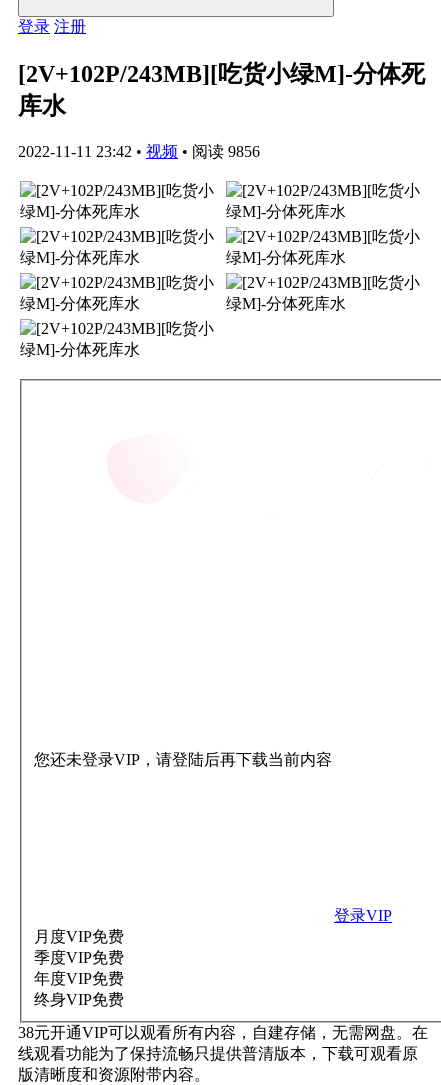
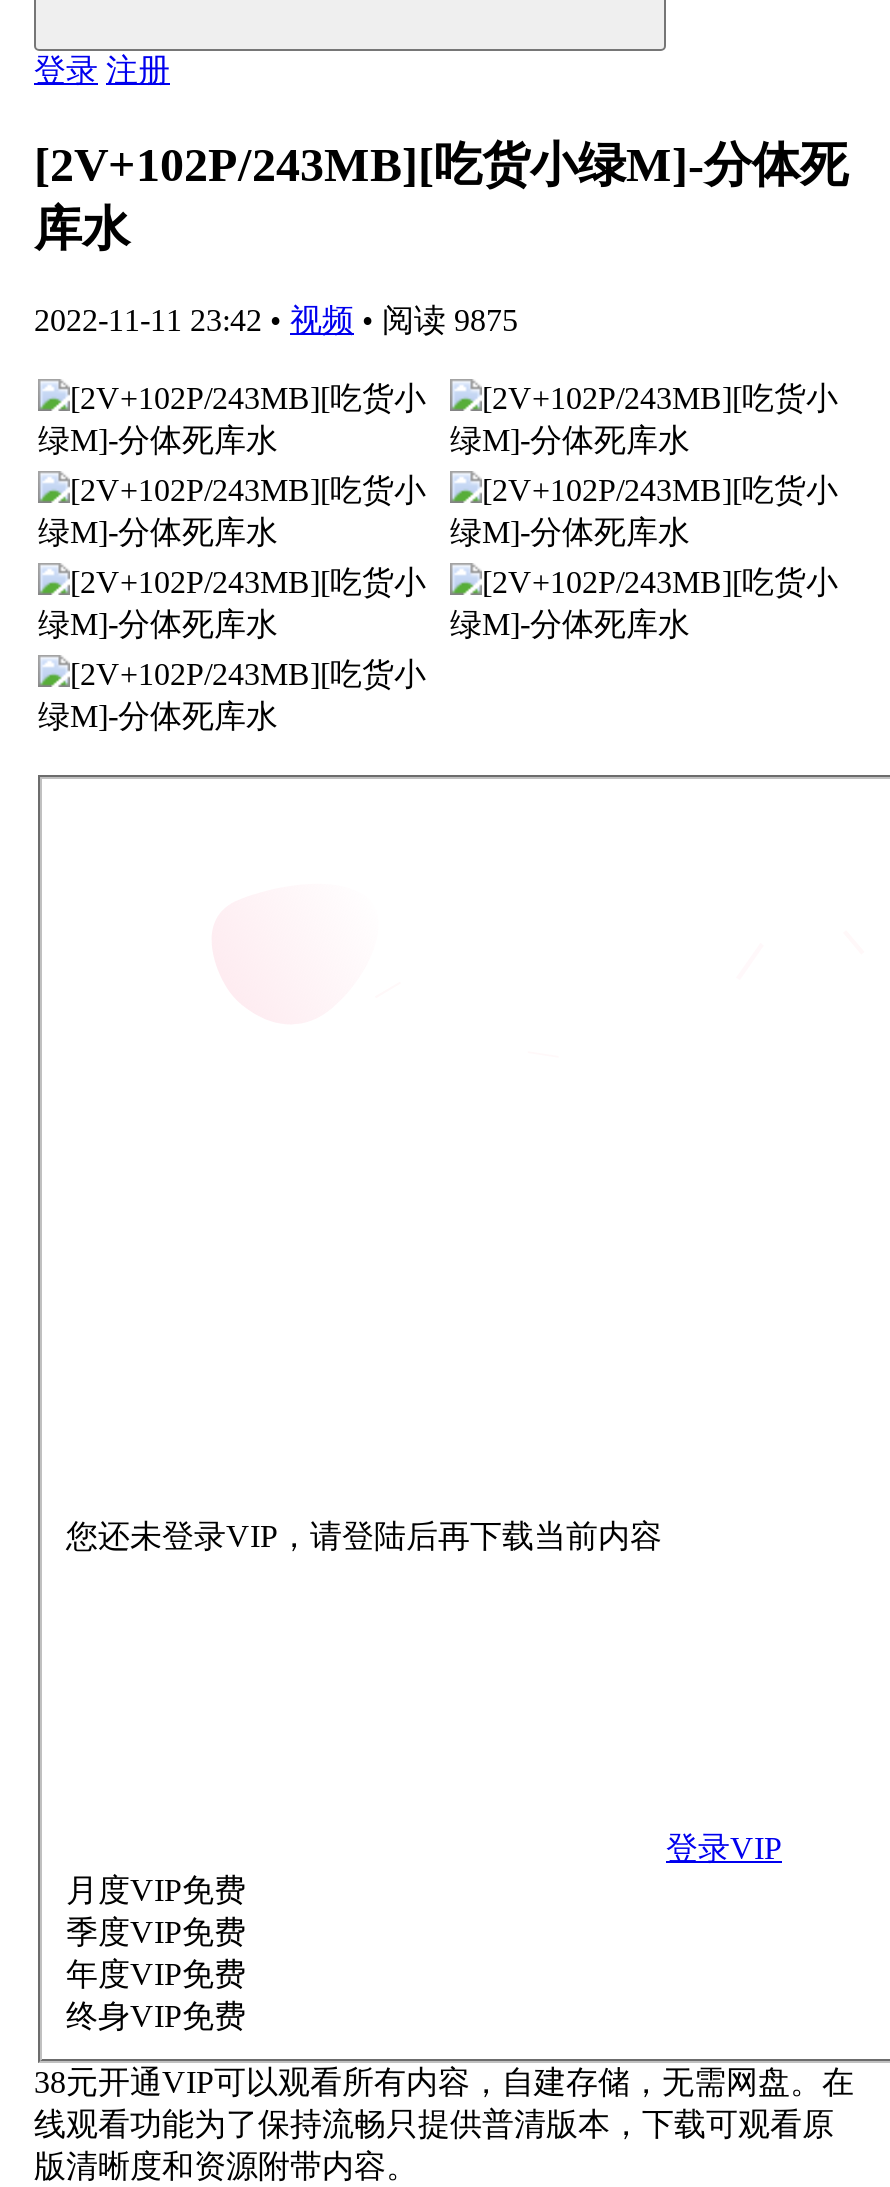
[18,143,260,160] 2022-11-11 23:42 • 视频 • 阅读 9856 -> [34,303,518,337] 2022-11-11 23:42 • 视频 • 阅读 9875

